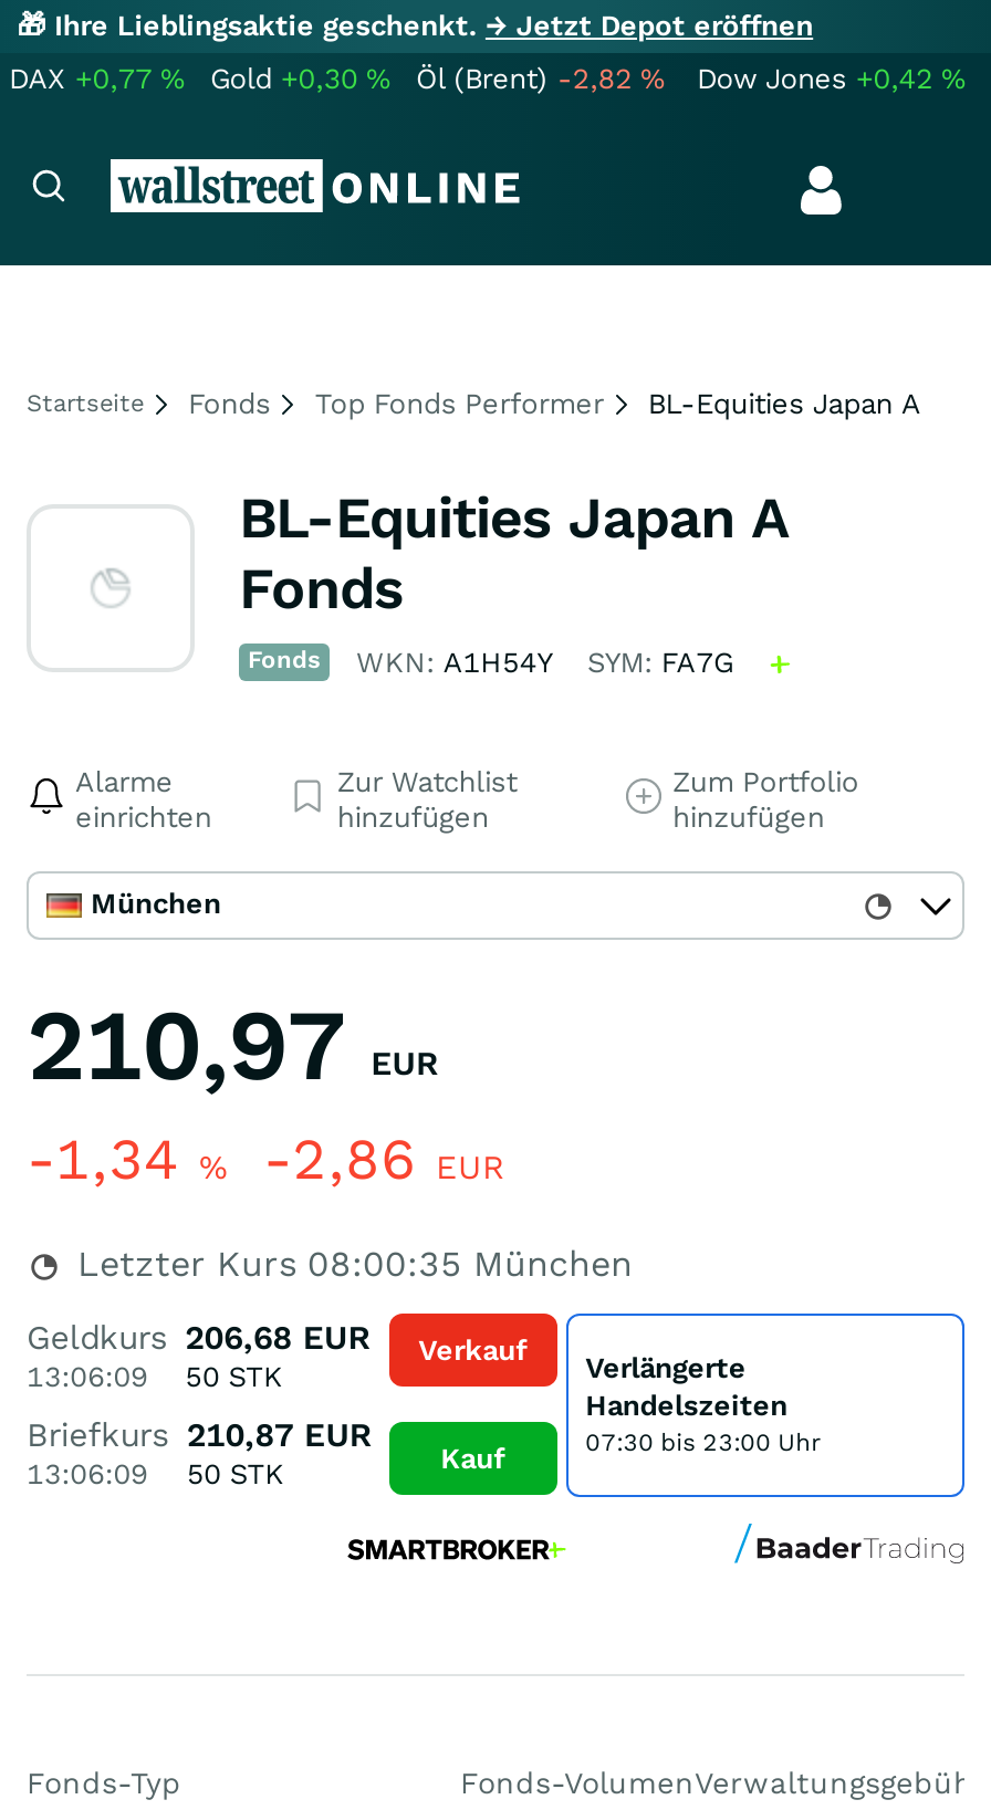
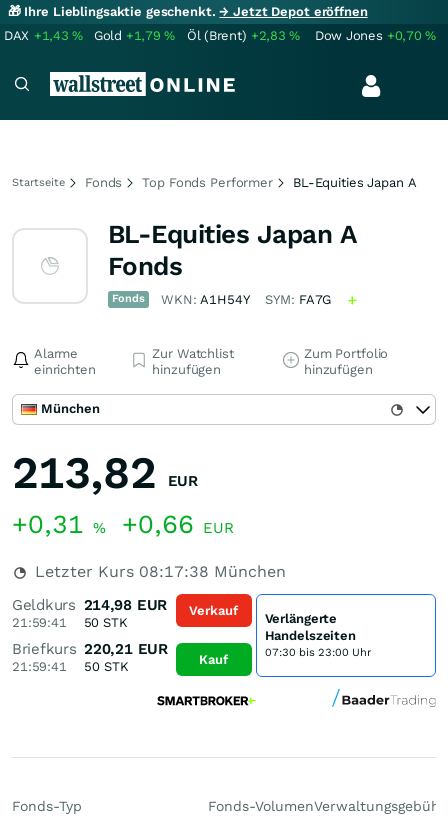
[9,62,184,95] DAX +0,77% -> [4,28,83,43] DAX +1,43%
[210,62,390,95] Gold +0,30% -> [94,28,175,43] Gold +1,79%
[416,62,664,95] Öl (Brent) -2,82% -> [187,28,300,43] Öl (Brent) +2,83%
[697,62,965,95] Dow Jones +0,42% -> [315,28,436,43] Dow Jones +0,70%
[27,986,437,1103] 210,97 EUR -> [12,446,198,499] 213,82 EUR
[27,1126,504,1192] -1,34% -2,86 EUR -> [12,509,234,539] +0,31% +0,66 EUR
[66,1243,633,1285] Letzter Kurs 08:00:35 München -> [30,562,286,581] Letzter Kurs 08:17:38 München
[27,1318,527,1366] Geldkurs 206,68 EUR Verkauf -> [12,596,238,617] Geldkurs 214,98 EUR Verkauf
[27,1360,283,1393] 13:06:09 50 STK -> [12,615,128,630] 21:59:41 50 STK
[27,1415,371,1455] Briefkurs 210,87 EUR -> [12,640,168,658] Briefkurs 220,21 EUR
[27,1457,284,1490] 13:06:09 50 STK -> [12,659,128,674] 21:59:41 50 STK

